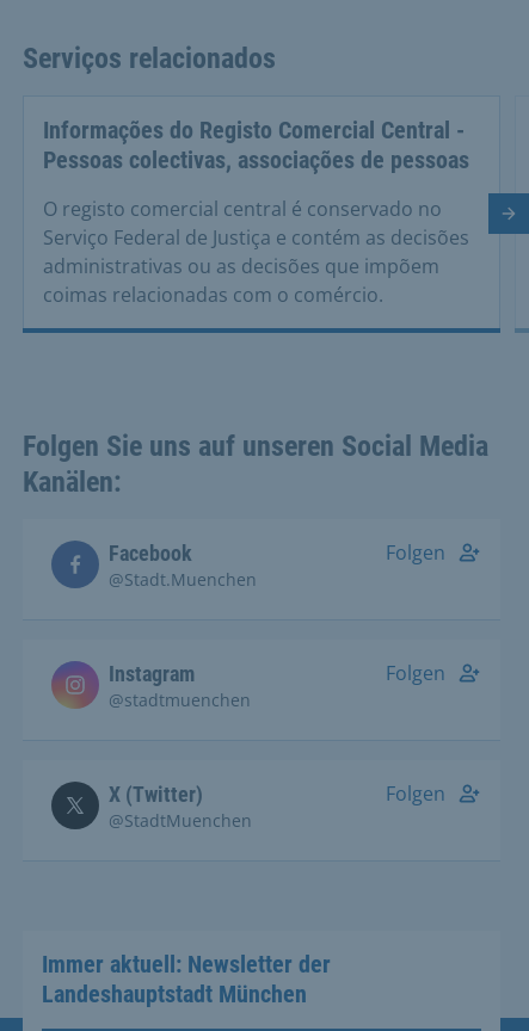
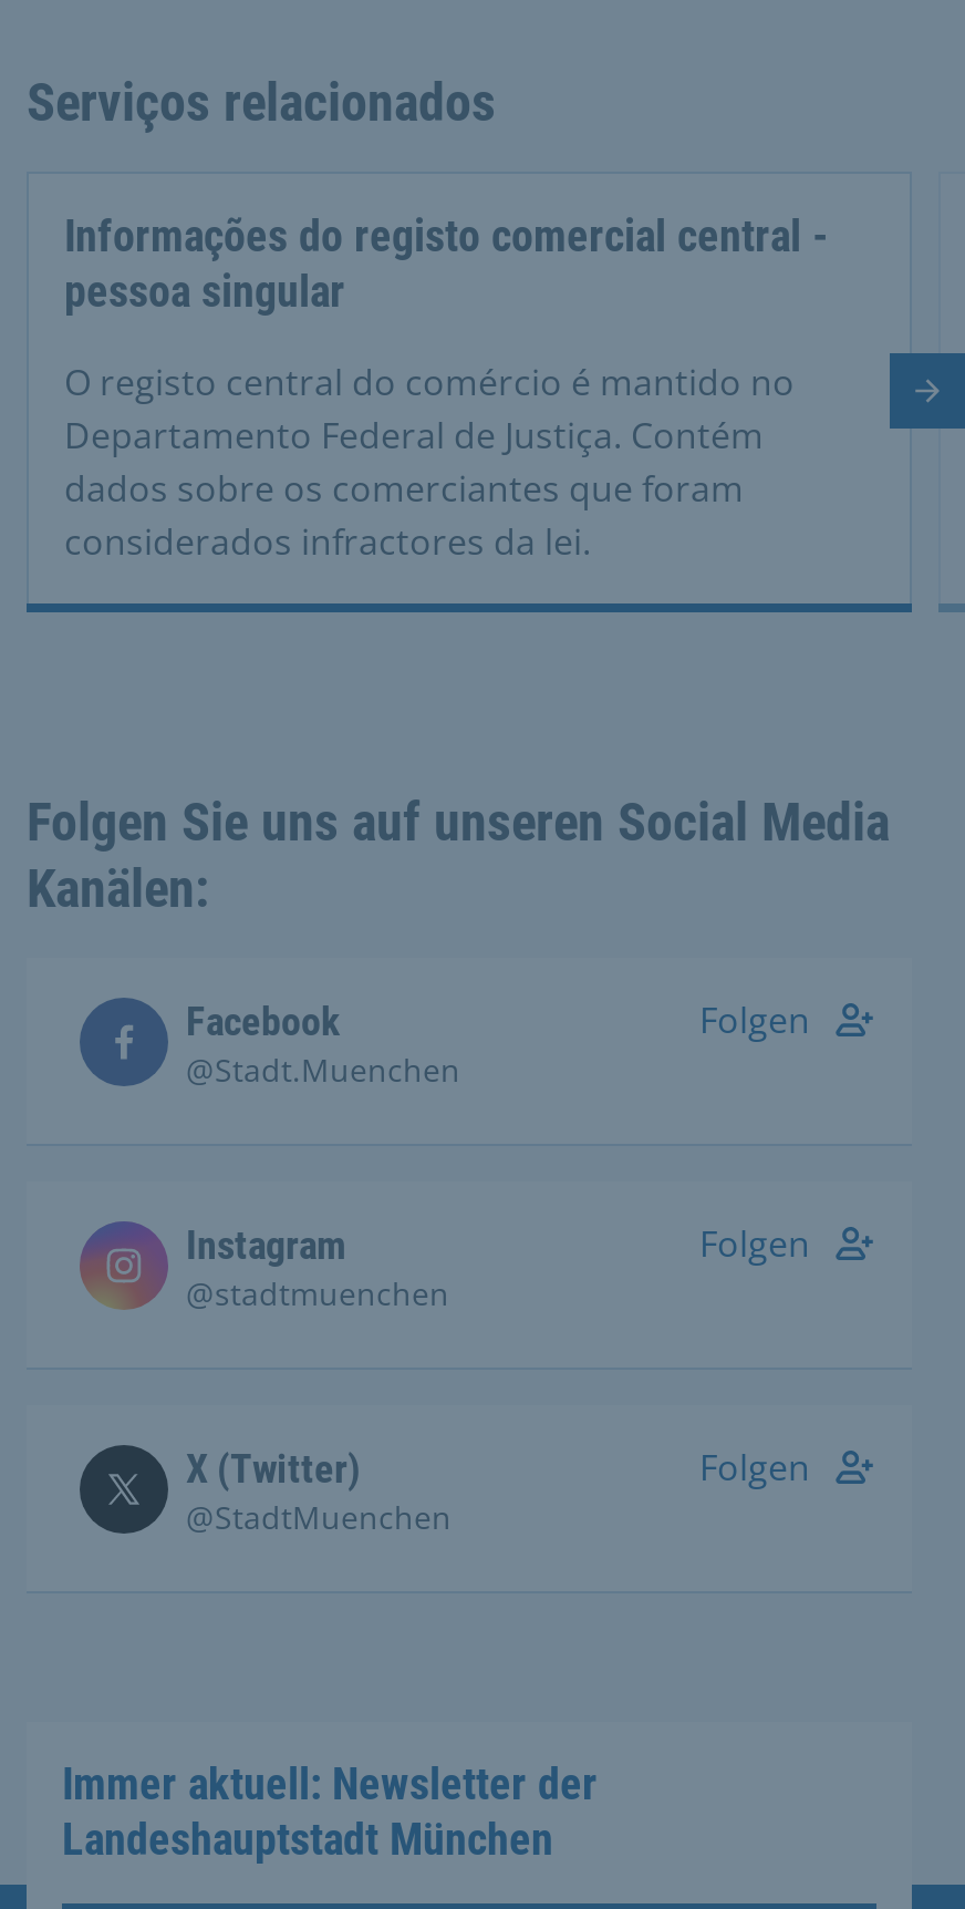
[43,115,469,174] Informações do Registo Comercial Central - | Pessoas colectivas, associações de pessoas -> [64,209,828,317] Informações do registo comercial central - | pessoa singular
[43,195,469,308] O registo comercial central é conservado no | Serviço Federal de Justiça e contém as decisões | administrativas ou as decisões que impõem | coimas relacionadas com o comércio. -> [64,357,795,565] O registo central do comércio é mantido no | Departamento Federal de Justiça. Contém | dados sobre os comerciantes que foram | considerados infractores da lei.

